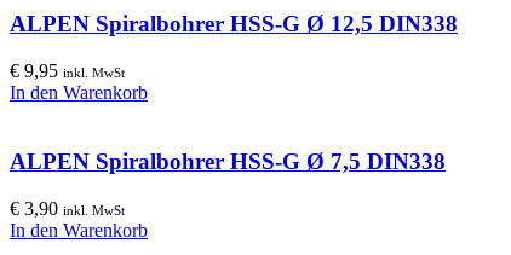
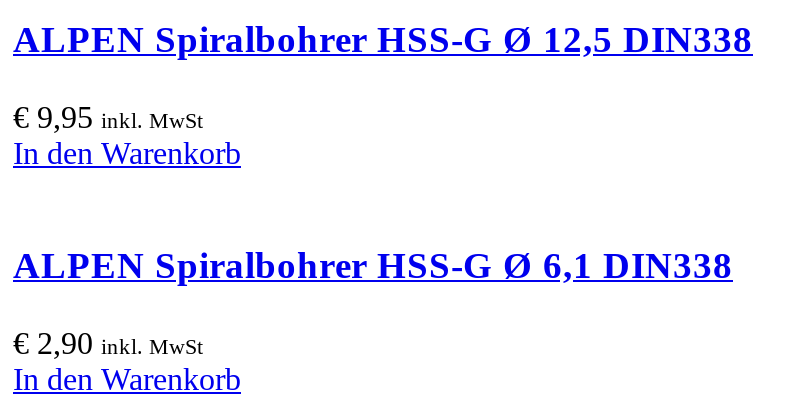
[10,149,446,174] ALPEN Spiralbohrer HSS-G Ø 7,5 DIN338 -> [13,245,733,287] ALPEN Spiralbohrer HSS-G Ø 6,1 DIN338
[10,198,125,218] €3,90 inkl. MwSt -> [13,326,203,360] €2,90 inkl. MwSt

